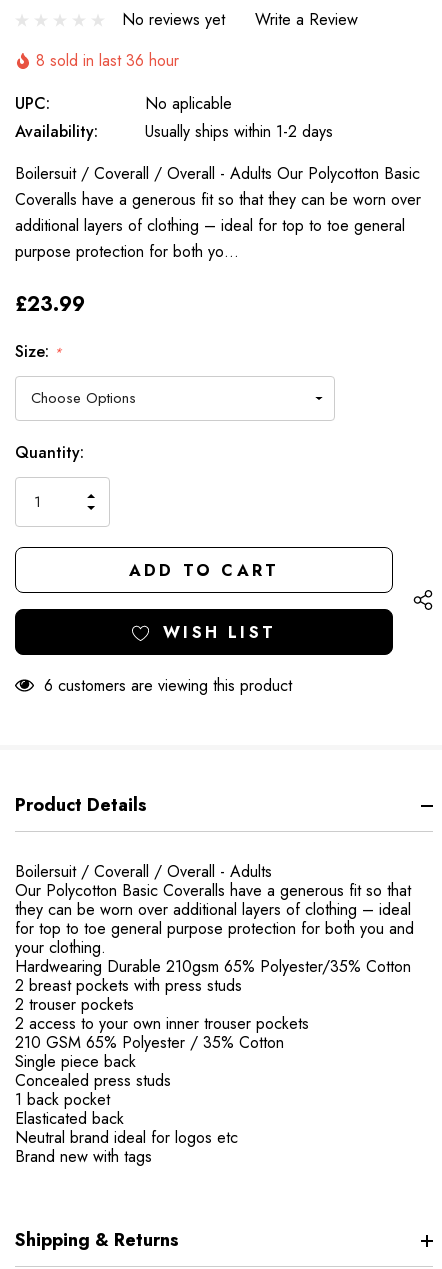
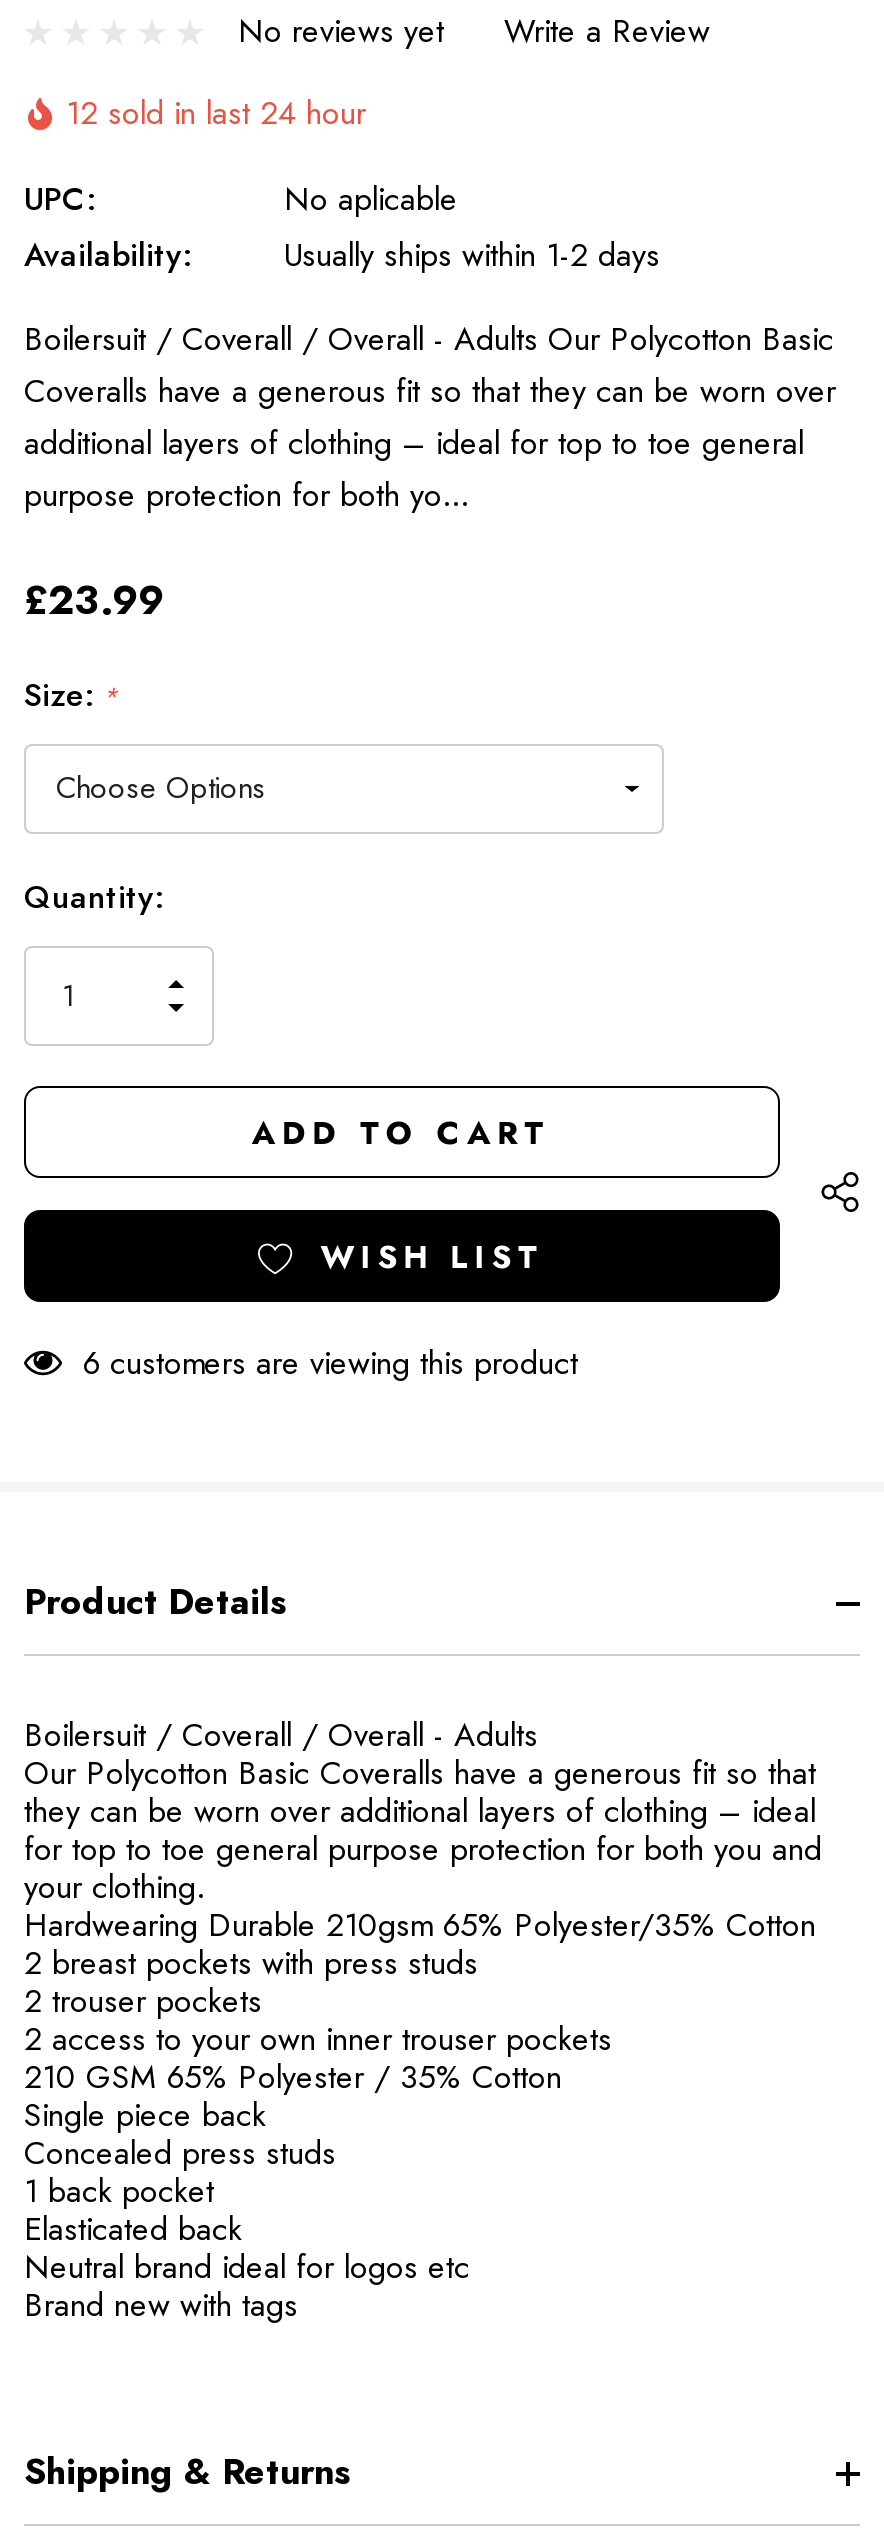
[36,49,179,72] 8 sold in last 36 hour -> [66,90,366,136] 12 sold in last 24 hour

